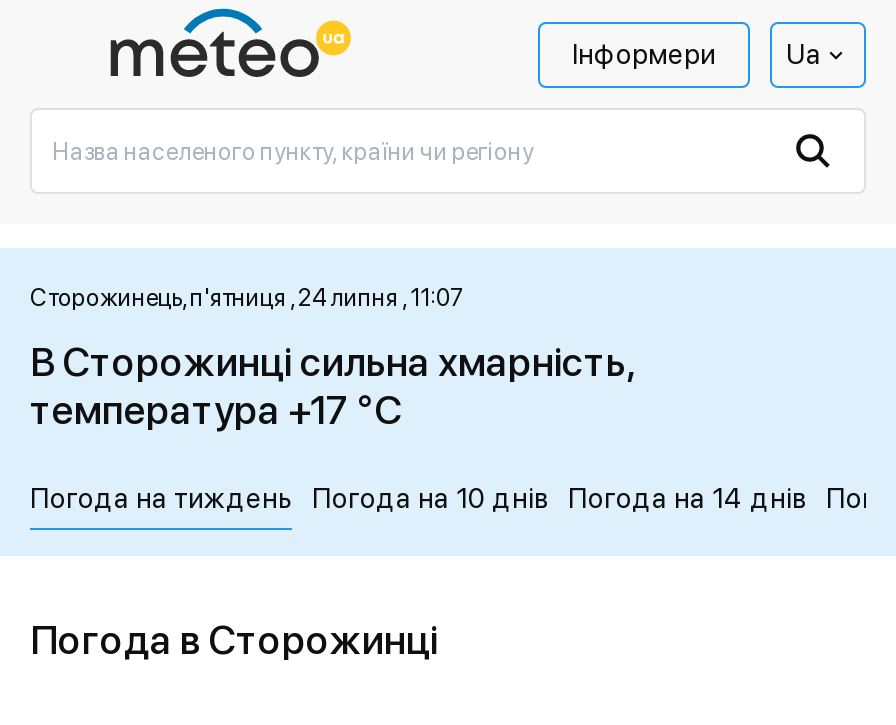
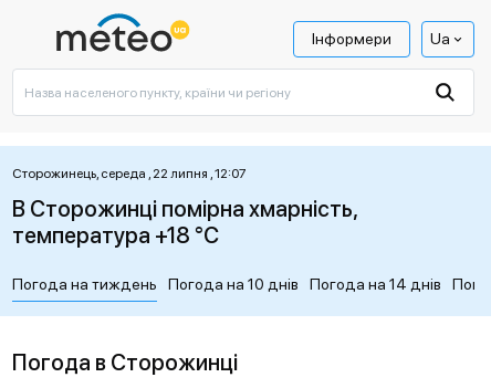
[30,284,464,312] Сторожинець, п'ятниця , 24 липня , 11:07 -> [12,166,247,181] Сторожинець, середа , 22 липня , 12:07
[30,338,634,386] В Сторожинці сильна хмарність, -> [12,196,357,222] В Сторожинці помірна хмарність,
[30,386,402,434] температура +17 °C -> [12,222,219,249] температура +18 °C

